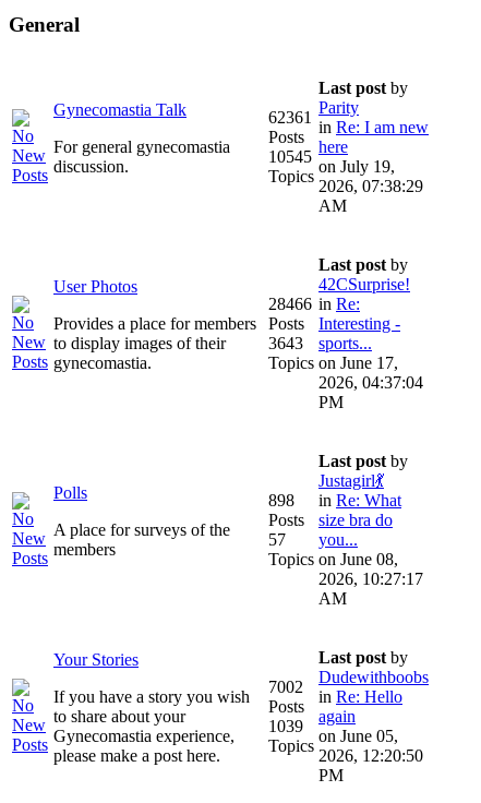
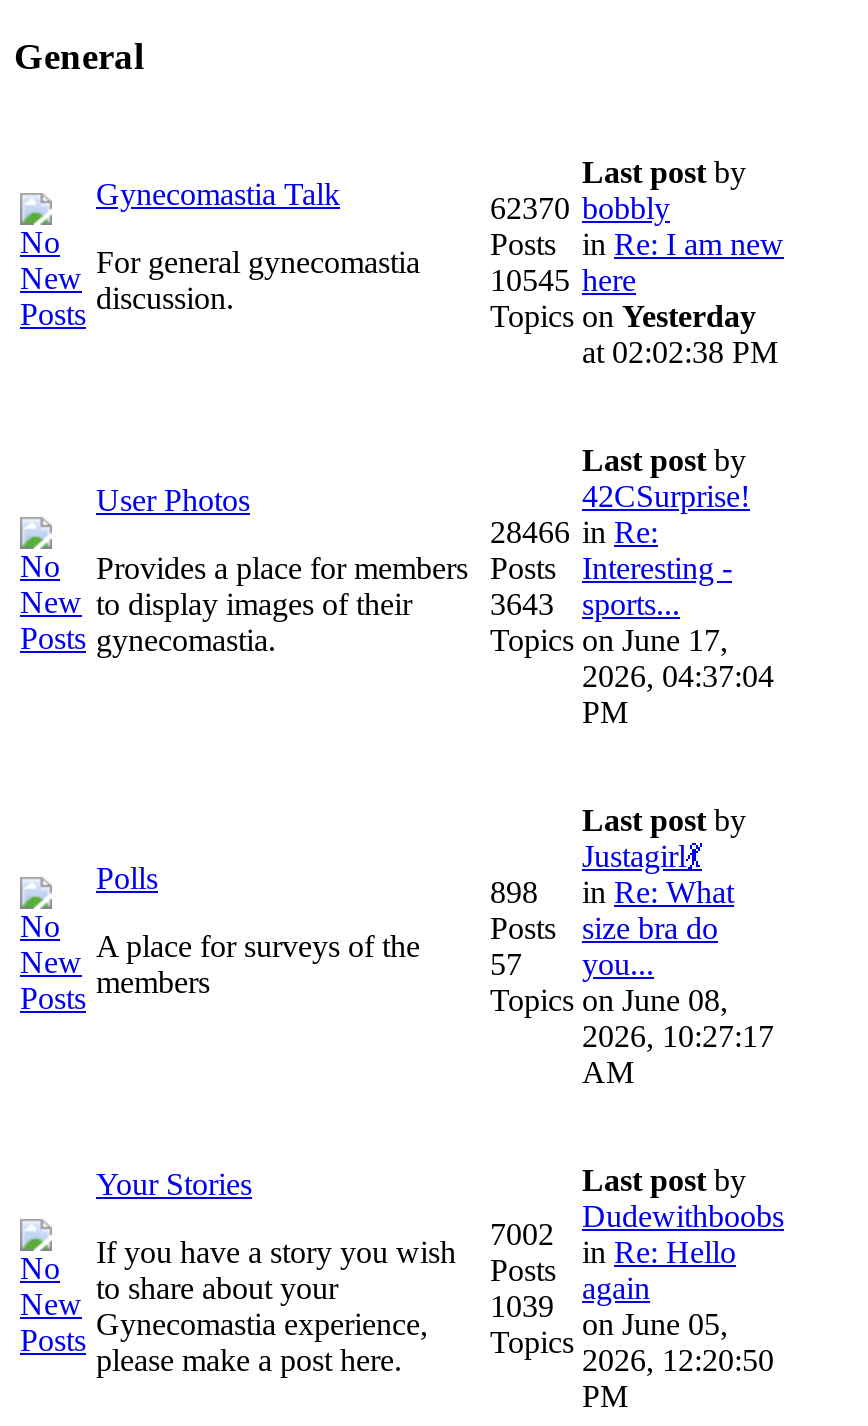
[318,98,359,117] Parity -> [582,191,670,225] bobbly
[268,108,312,126] 62361 -> [490,191,570,225] 62370
[318,157,423,215] on July 19, | 2026, 07:38:29 | AM -> [582,299,778,369] on Yesterday | at 02:02:38 PM

